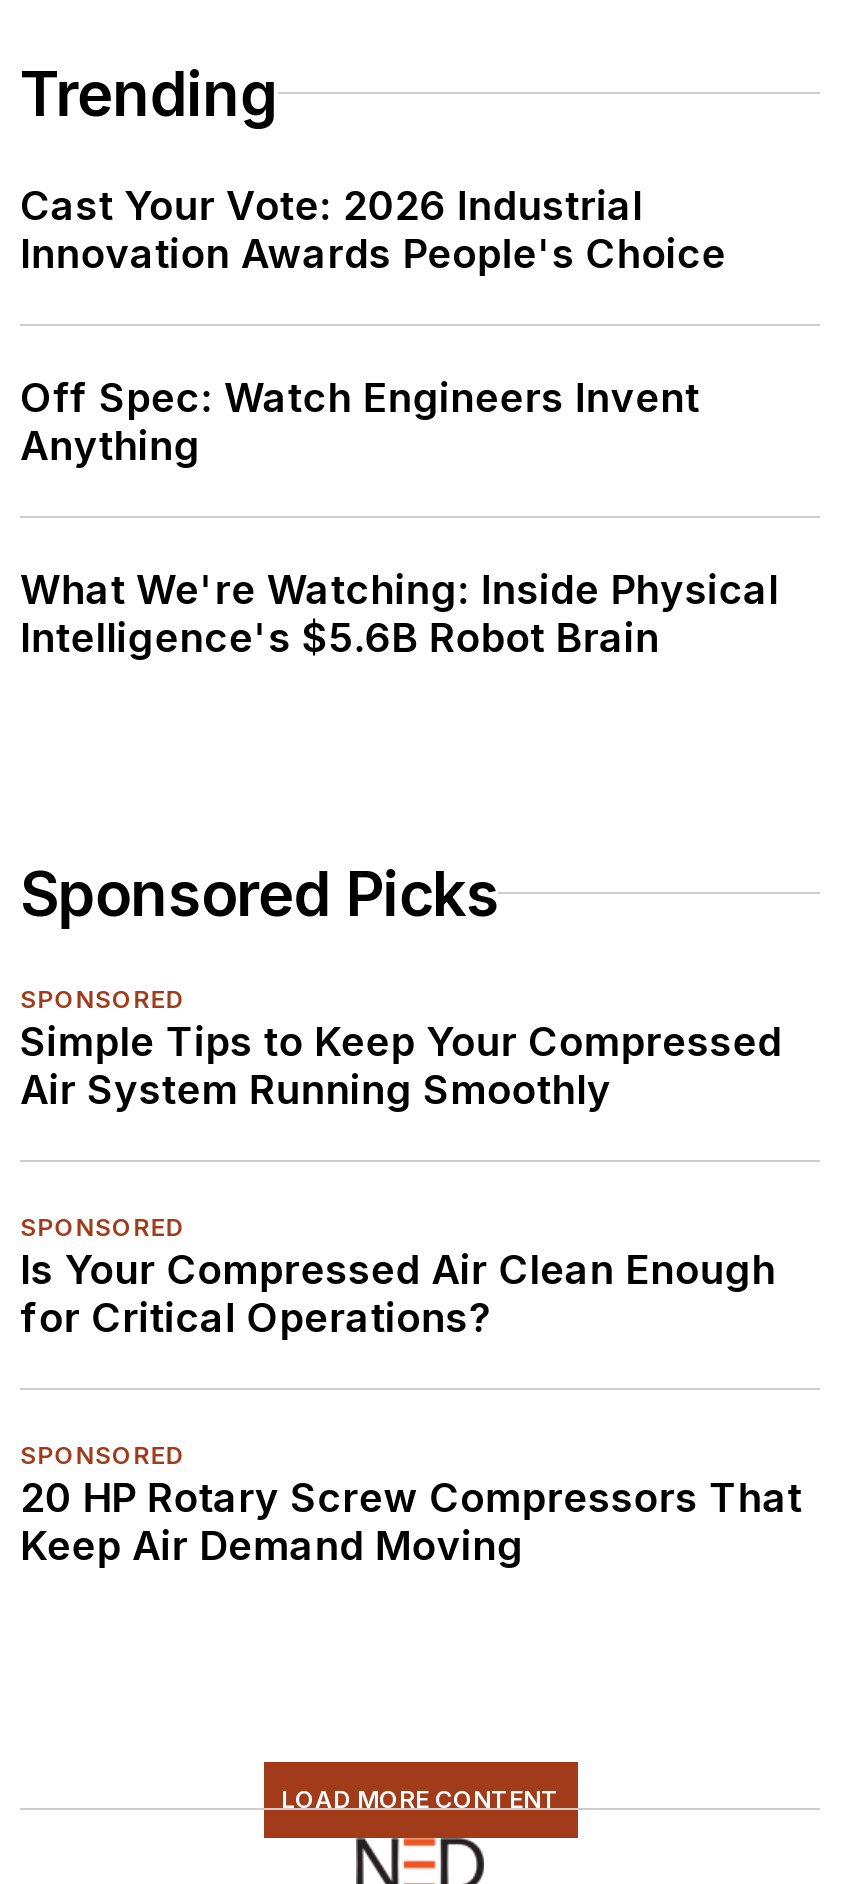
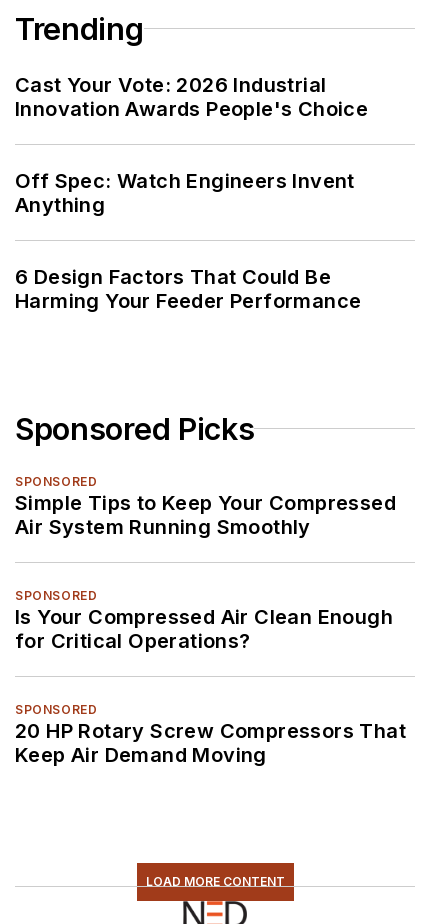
[20,565,779,661] What We're Watching: Inside Physical | Intelligence's $5.6B Robot Brain -> [15,265,361,313] 6 Design Factors That Could Be | Harming Your Feeder Performance

